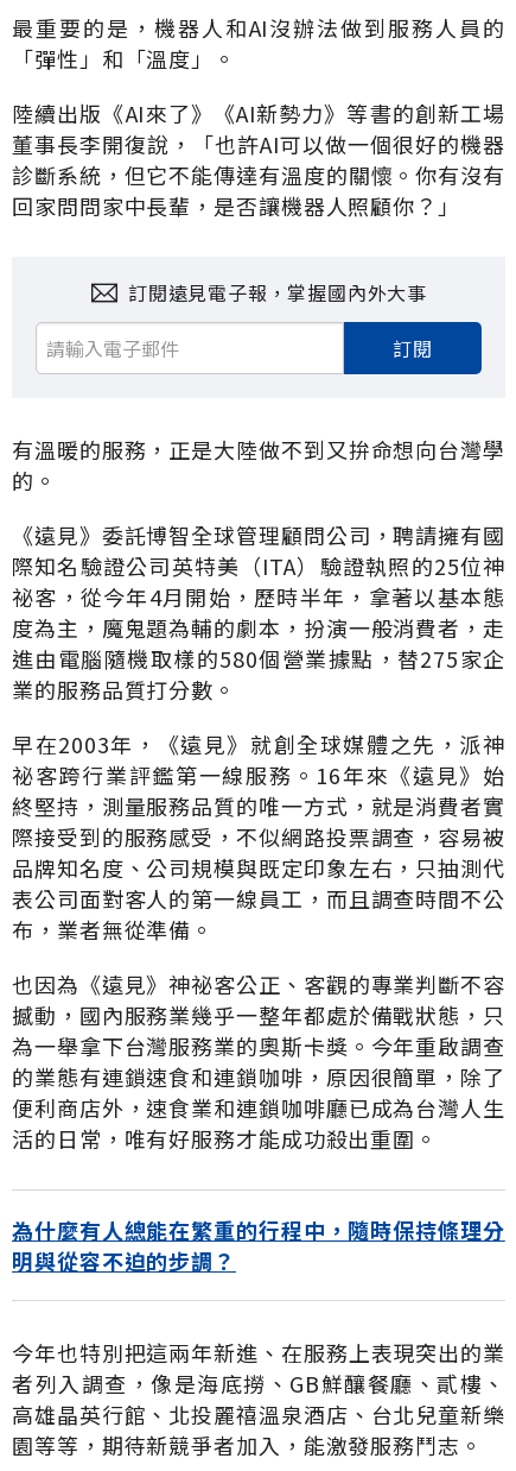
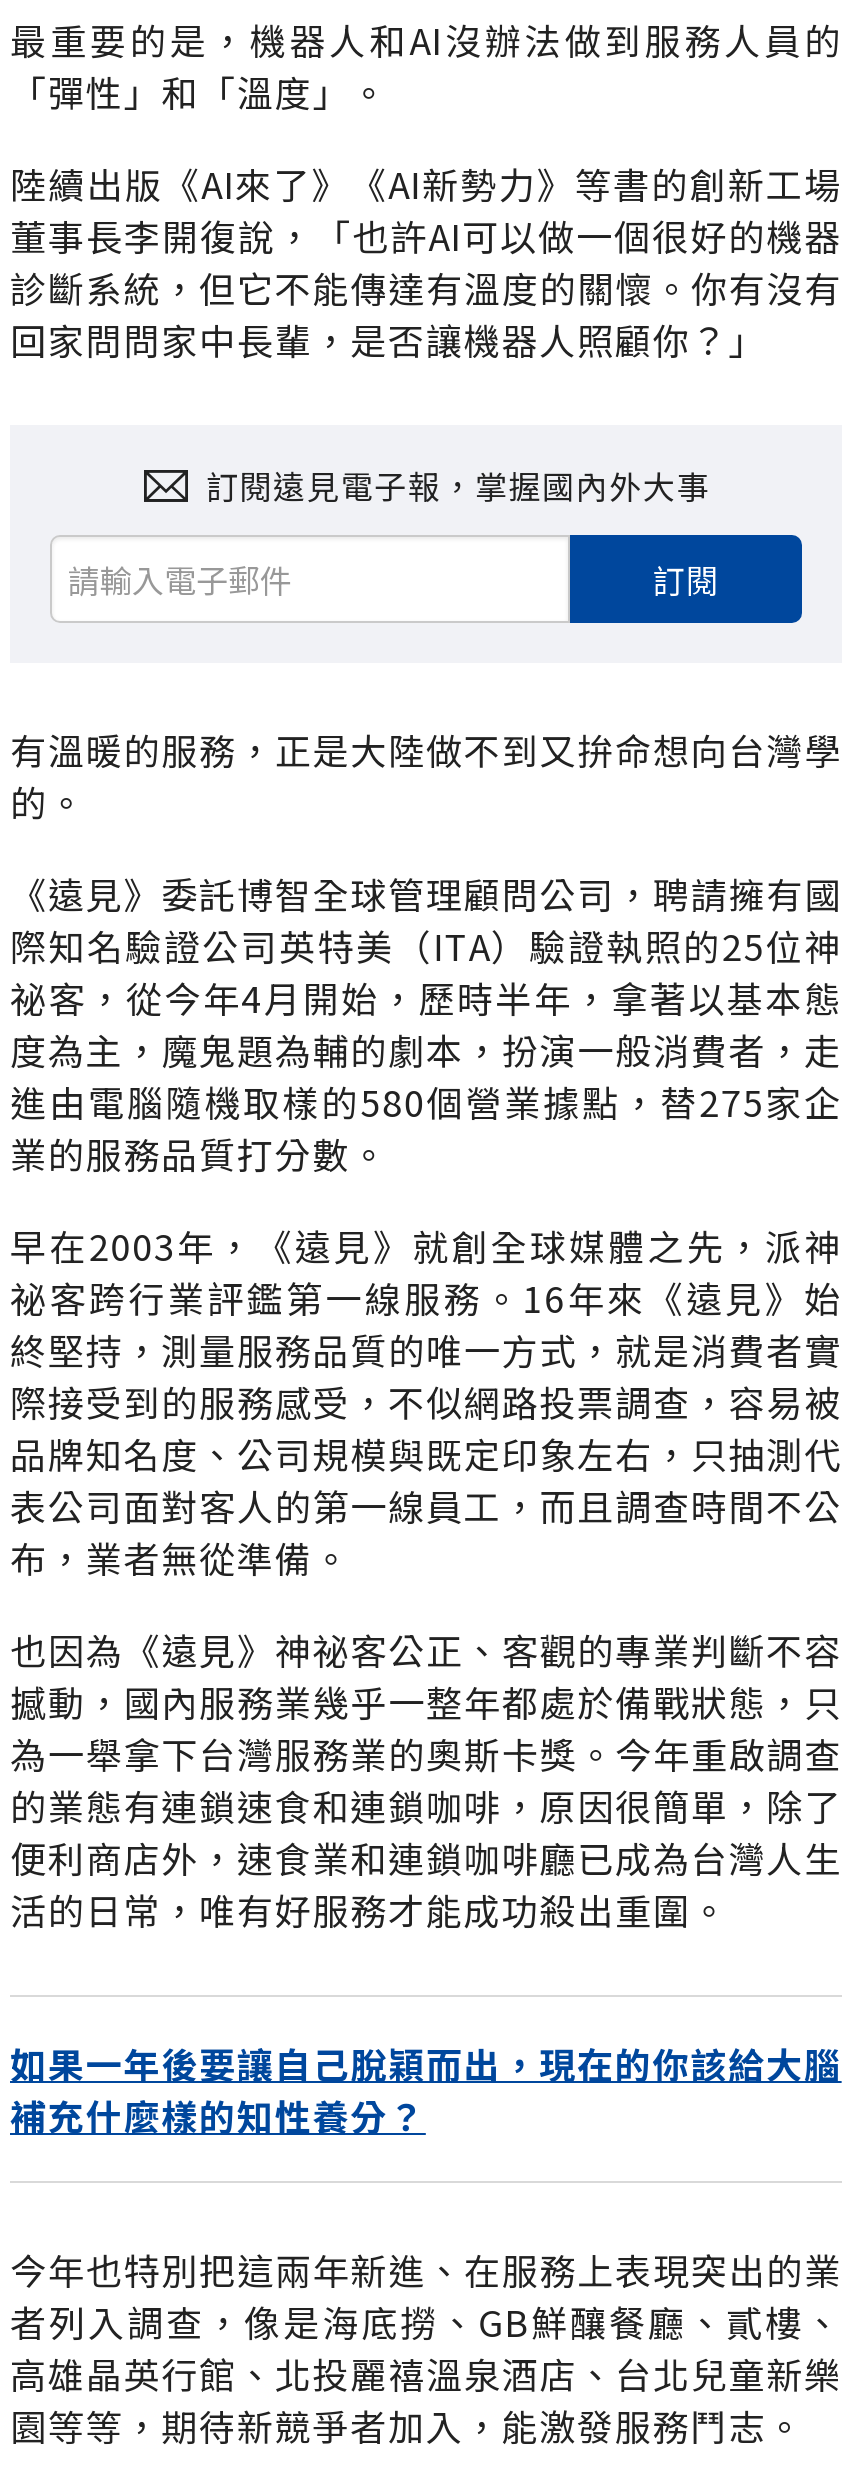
[12,1215,505,1277] 為什麼有人總能在繁重的行程中，隨時保持條理分 | 明與從容不迫的步調？ -> [10,2038,842,2142] 如果一年後要讓自己脫穎而出，現在的你該給大腦 | 補充什麼樣的知性養分？

